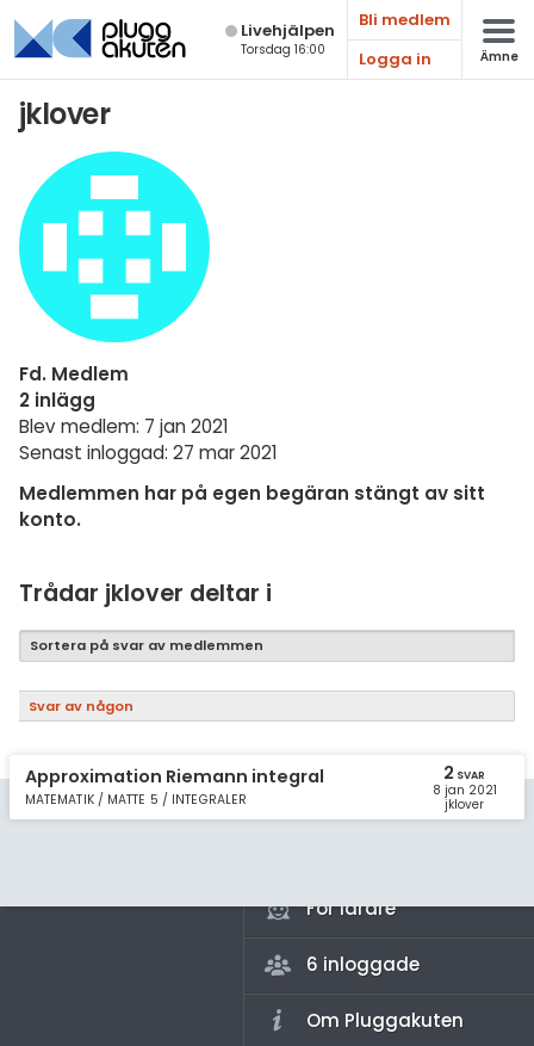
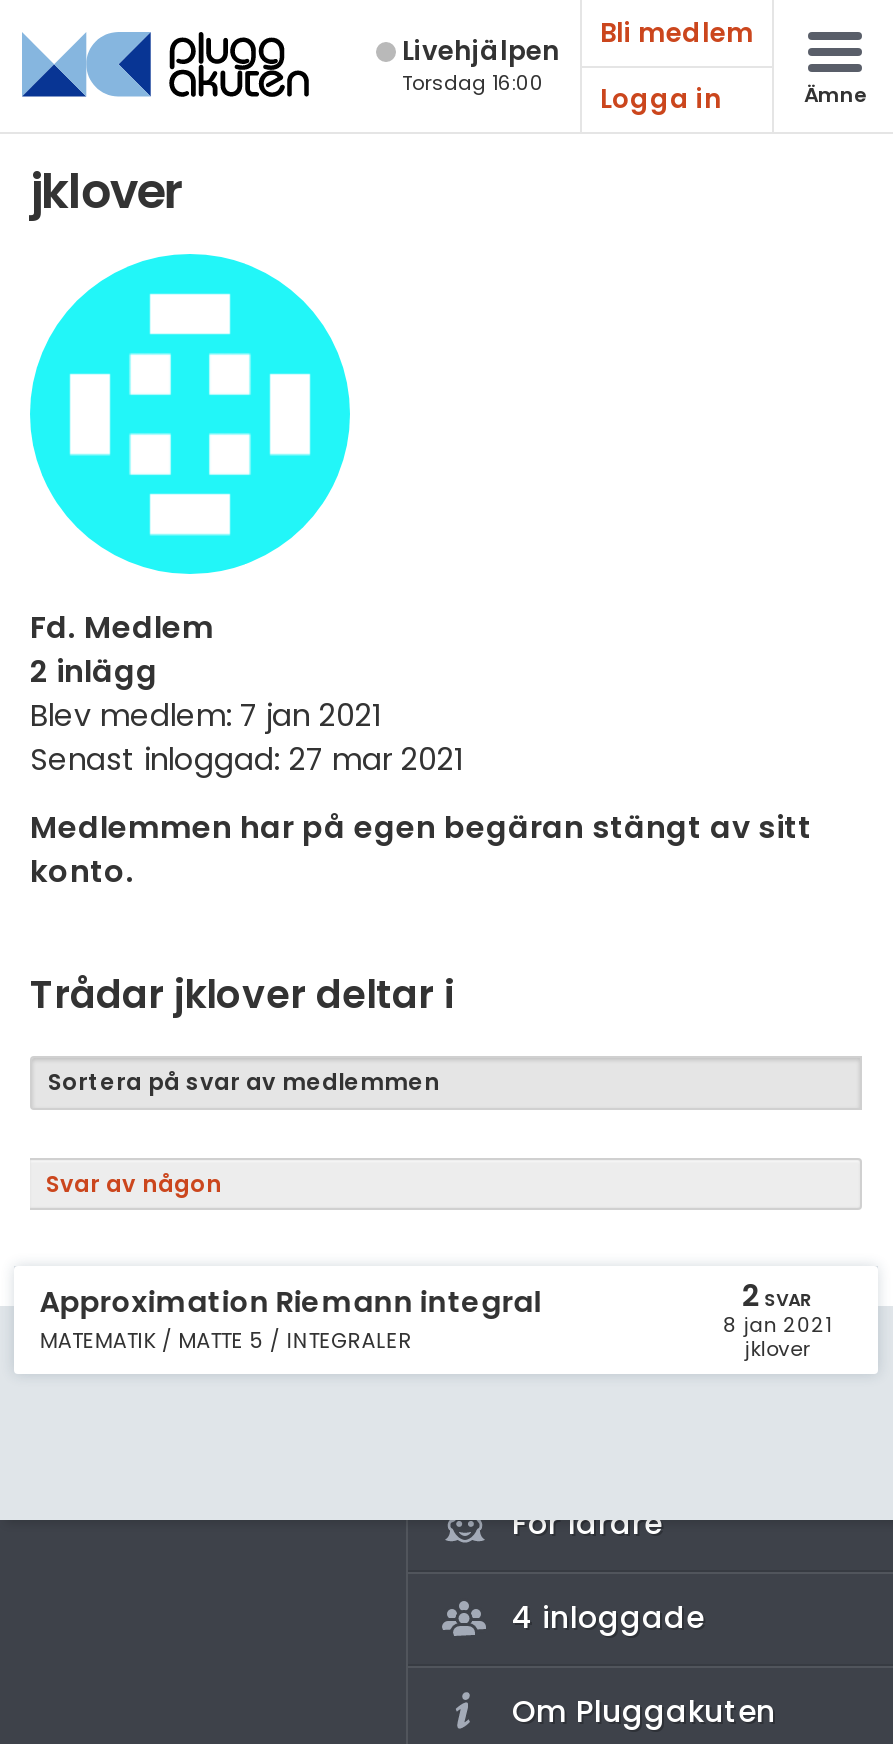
[306,952,420,977] 6 inloggade -> [512,1596,704,1638] 4 inloggade

